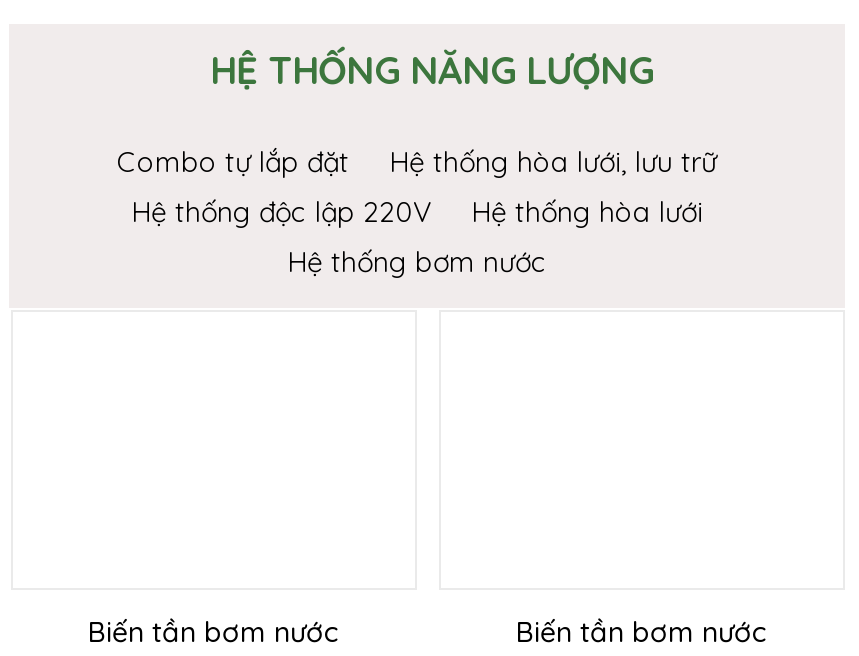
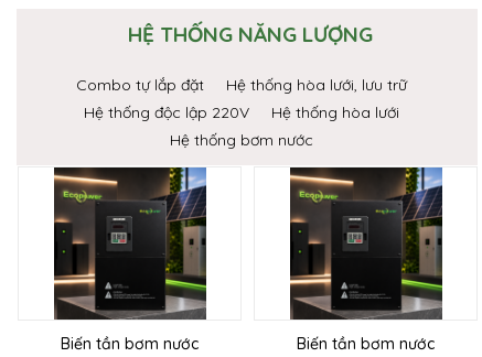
none -> [53,166,207,321] [image]
none -> [289,166,443,321] [image]

